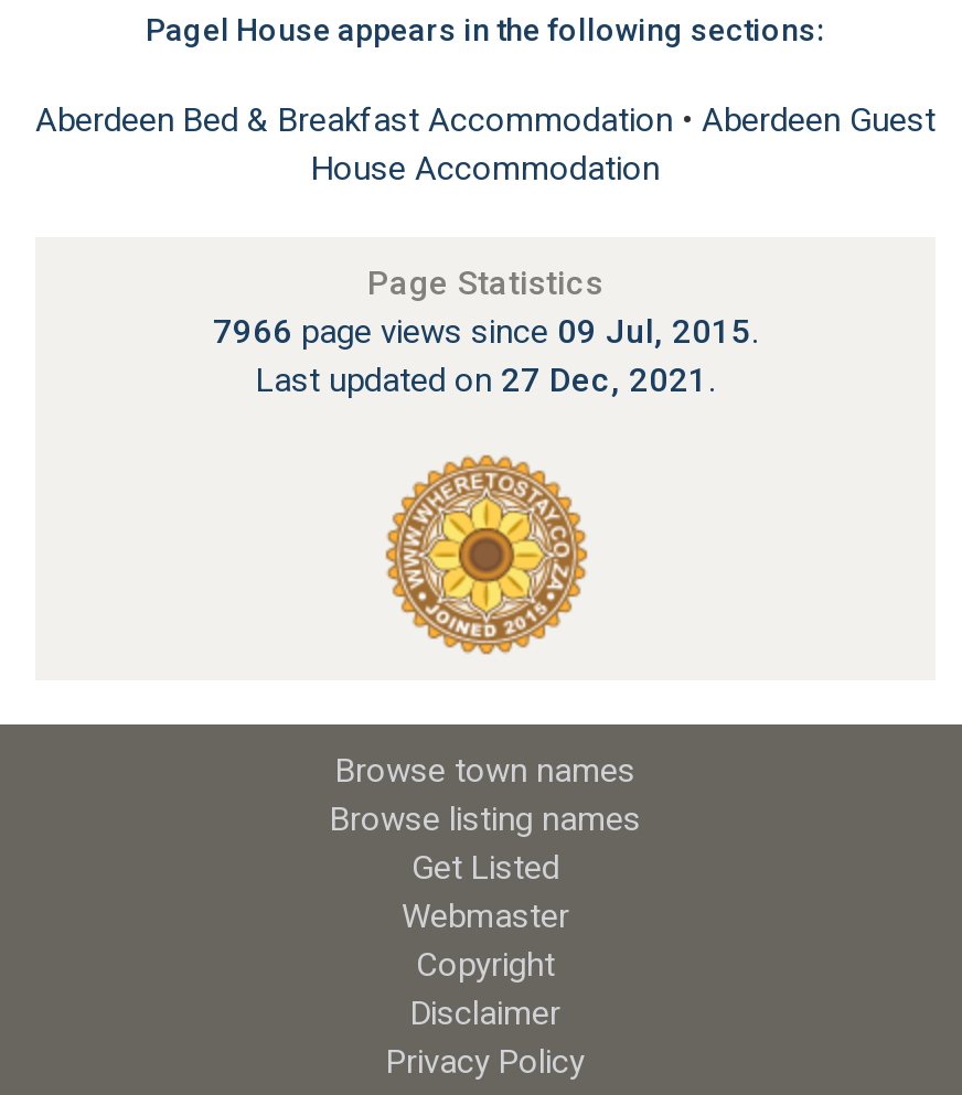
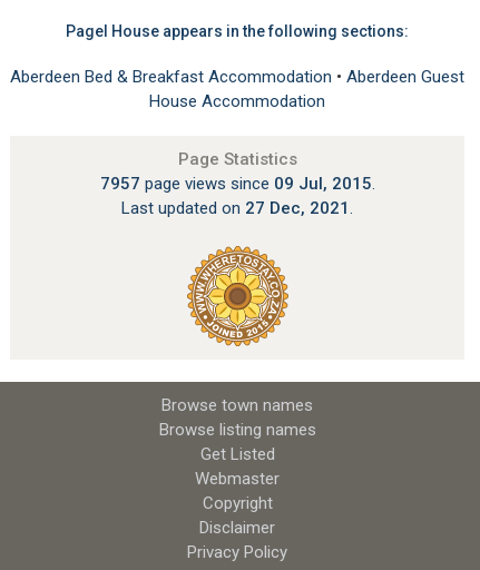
[213,312,758,352] 7966 page views since 09 Jul, 2015. -> [100,174,375,194] 7957 page views since 09 Jul, 2015.

